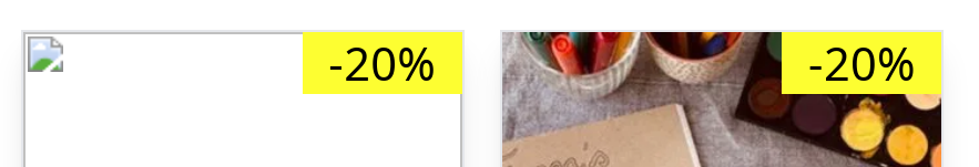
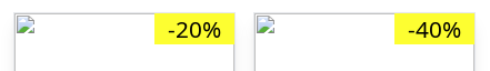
[808,31,915,93] -20% -> [408,13,461,44] -40%

